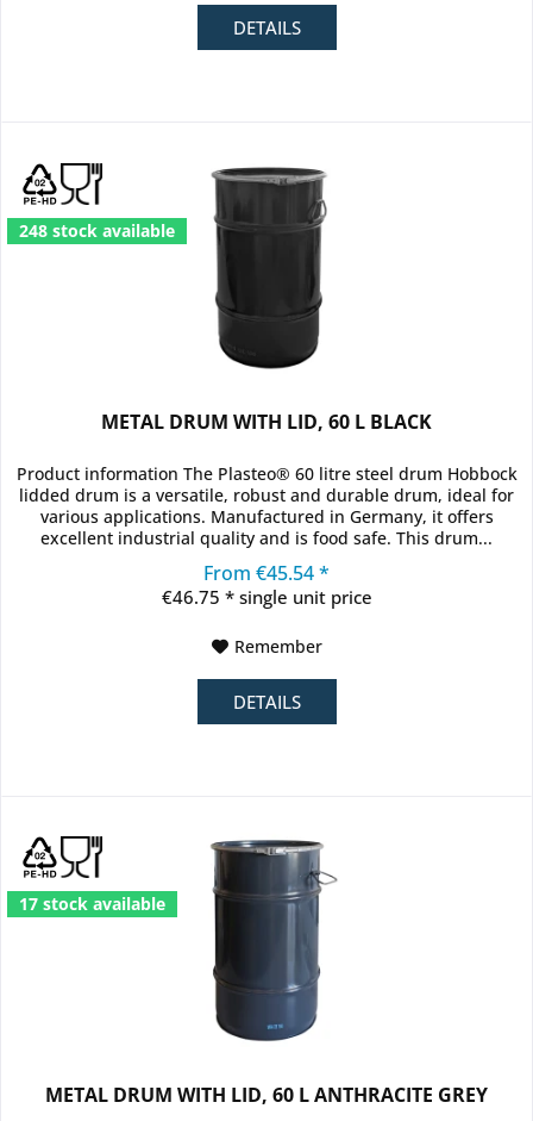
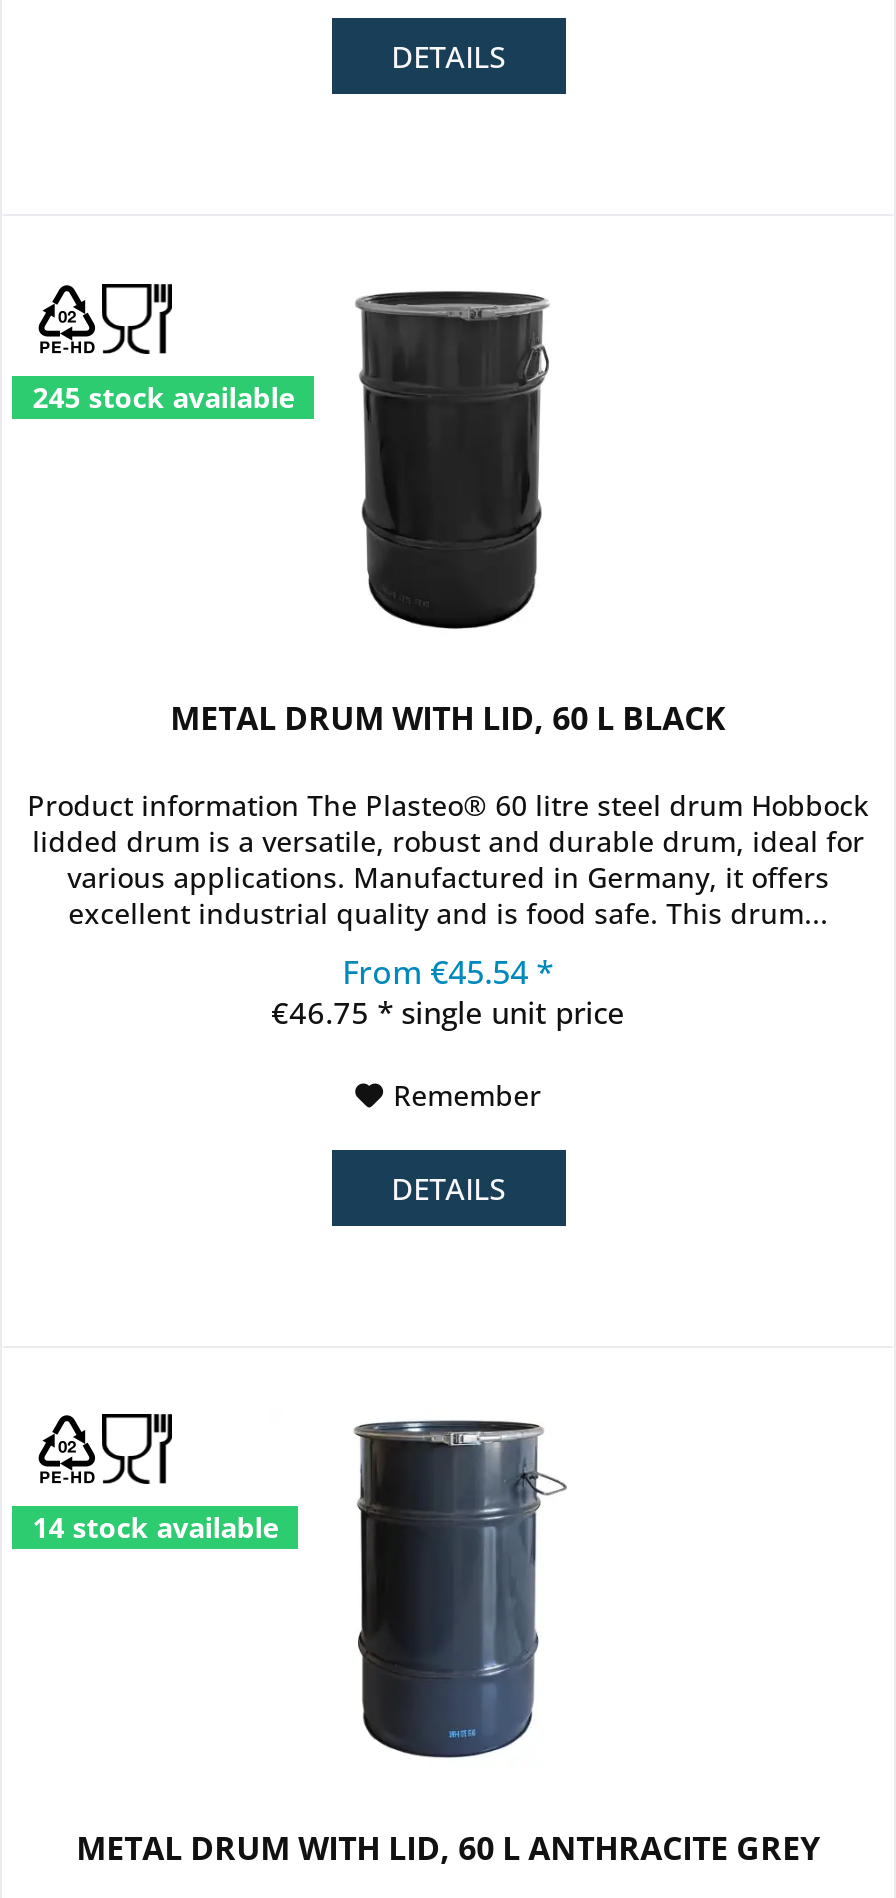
[19,219,175,241] 248 stock available -> [32,377,294,415] 245 stock available
[19,892,166,915] 17 stock available -> [32,1507,278,1545] 14 stock available

